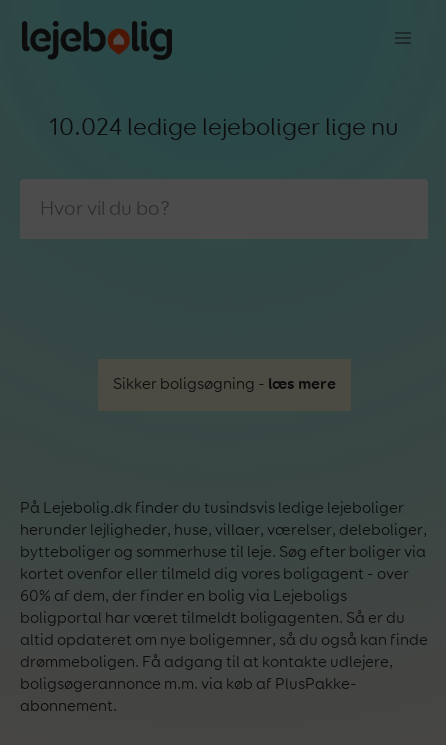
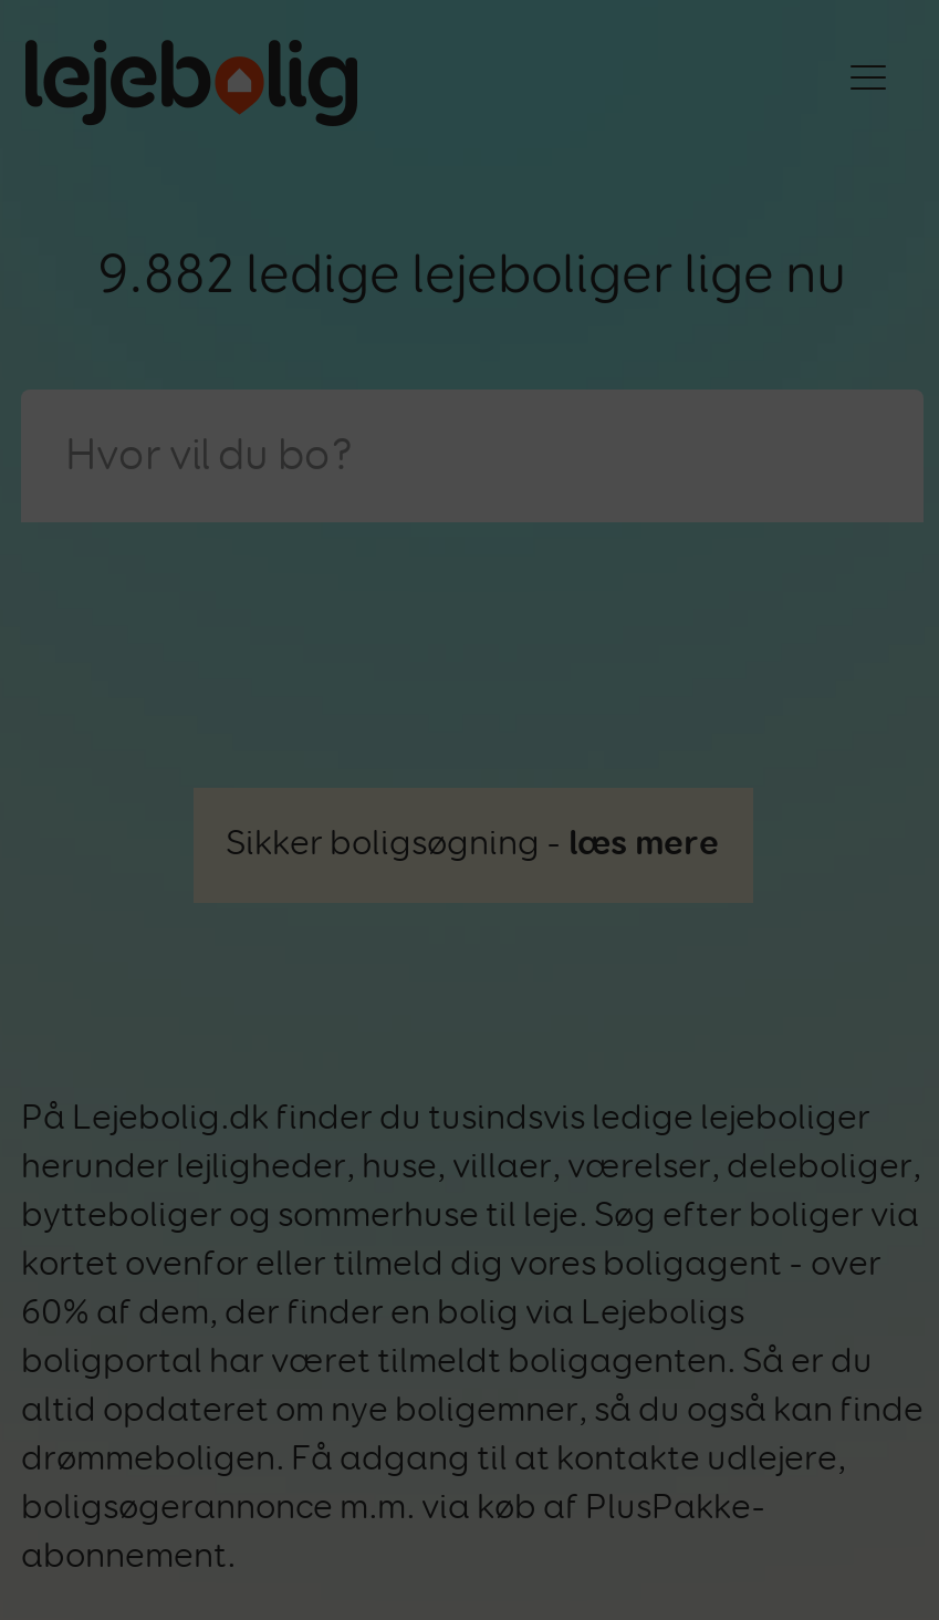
[49,116,399,141] 10.024 ledige lejeboliger lige nu -> [97,250,847,305] 9.882 ledige lejeboliger lige nu

